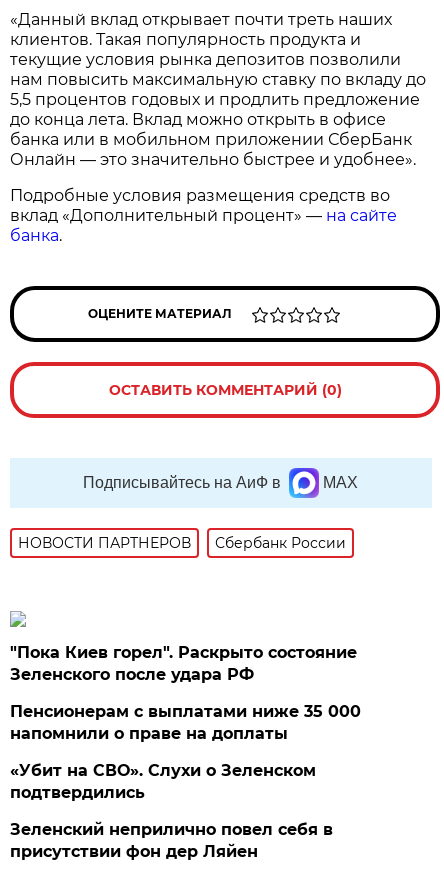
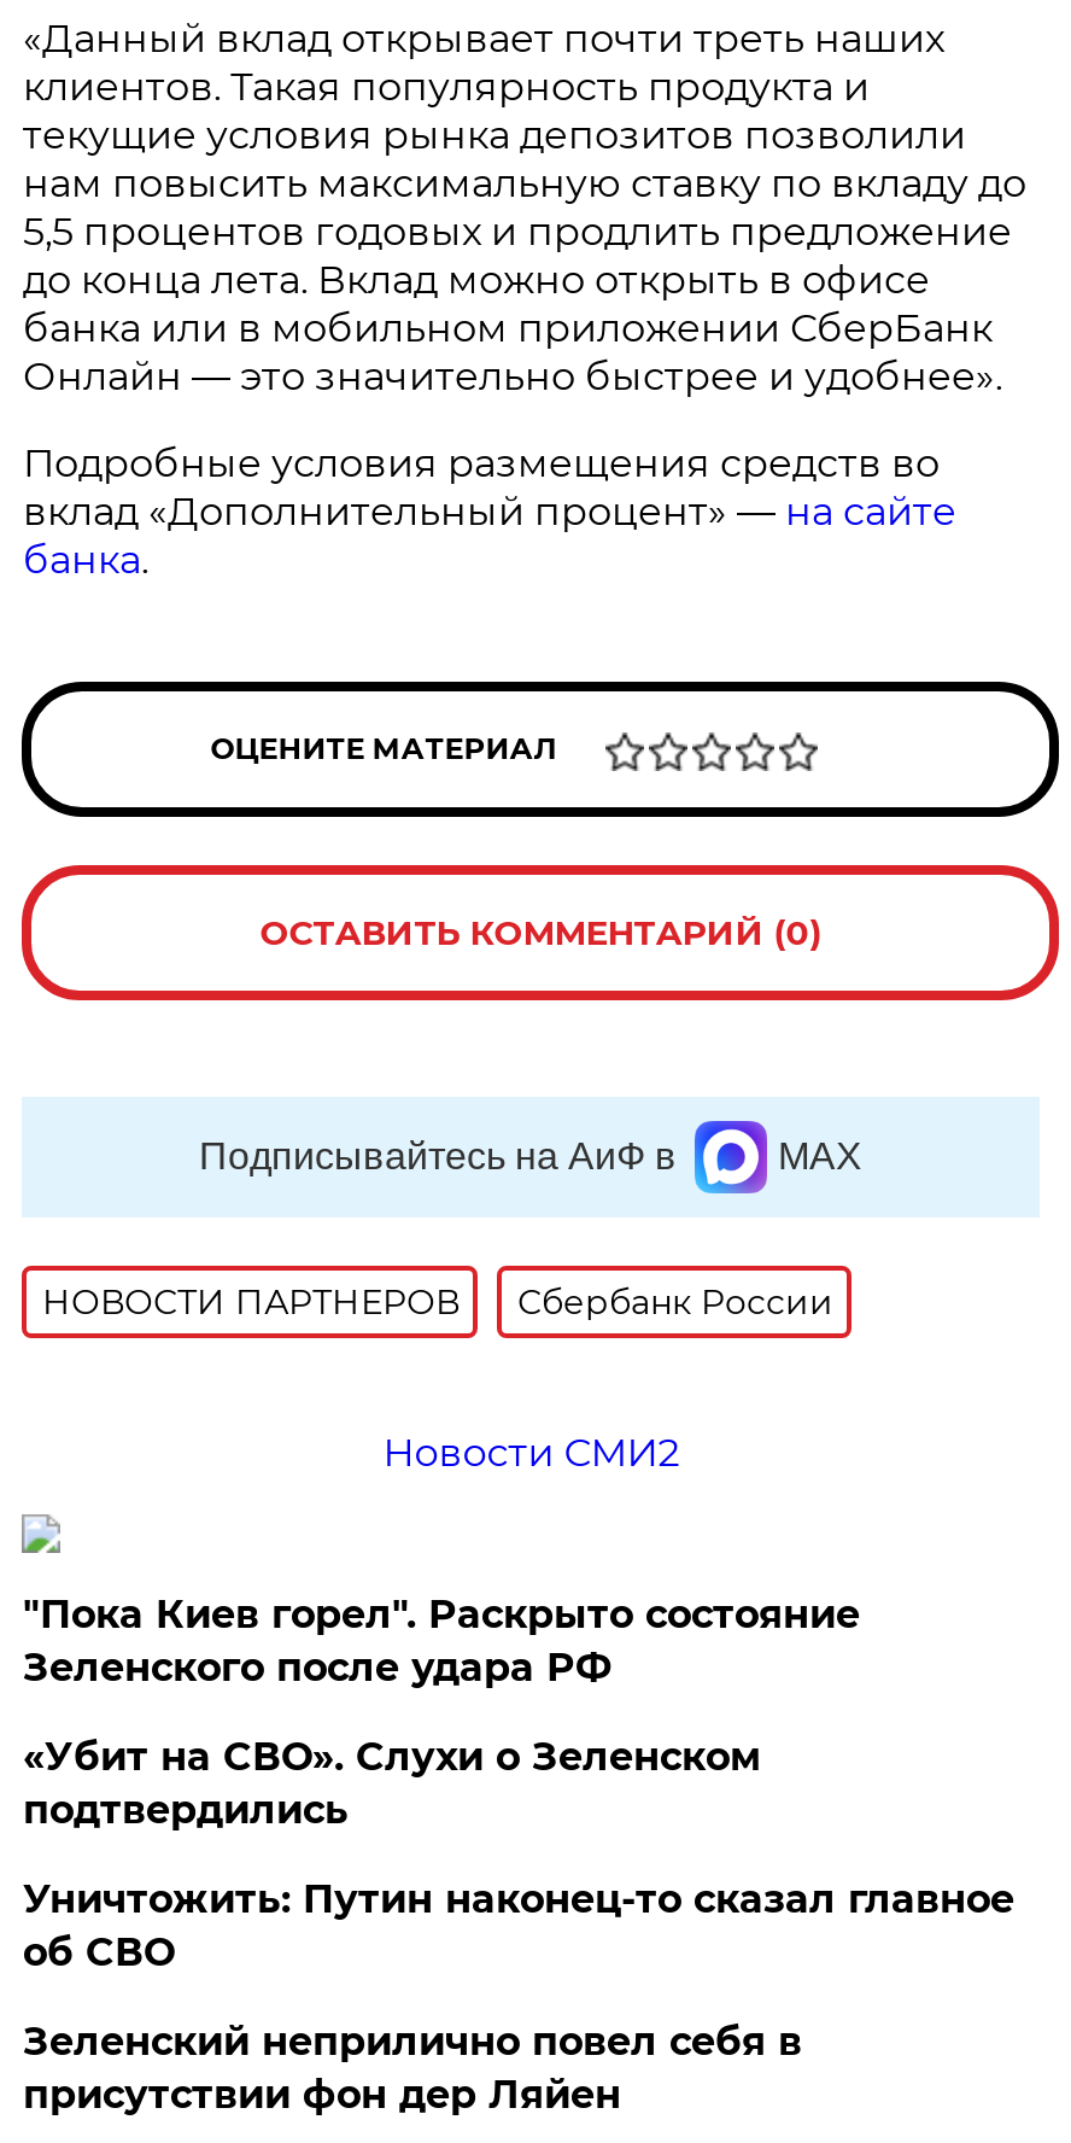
none -> [383,1430,680,1476] Новости СМИ2
[10,702,361,743] Пенсионерам с выплатами ниже 35 000 | напомнили о праве на доплаты -> none
moved [10,761,316,802] -> [23,1734,761,1833]: «Убит на СВО». Слухи о Зеленском | подтвердились
none -> [23,1876,1014,1975] Уничтожить: Путин наконец-то сказал главное | об СВО

